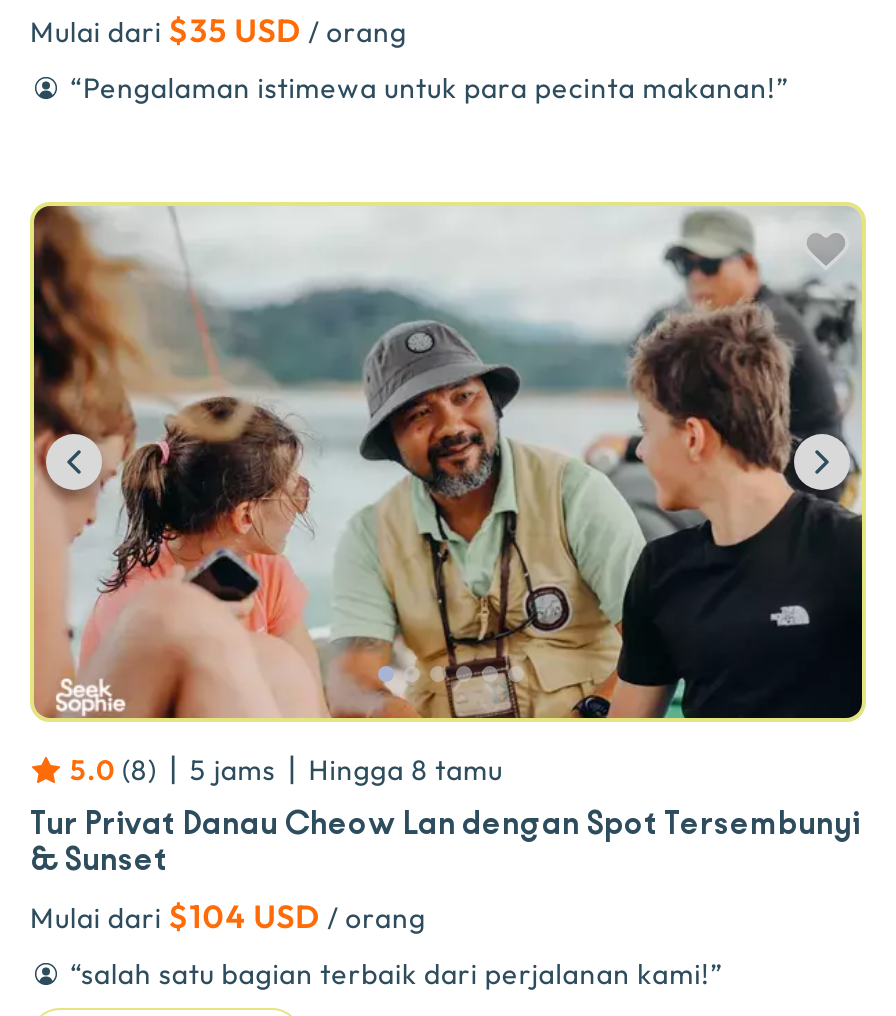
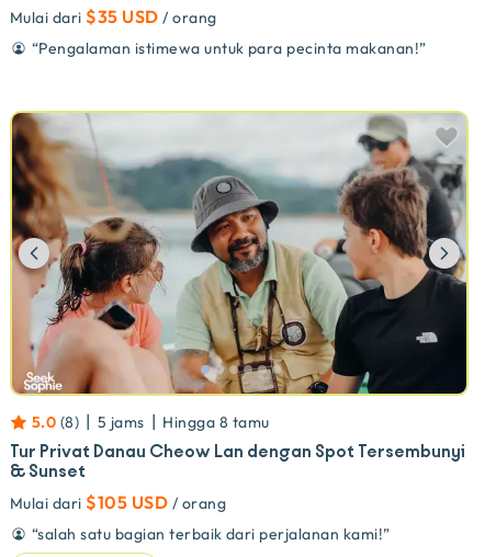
[30,896,426,934] Mulai dari $104 USD / orang -> [10,491,226,512] Mulai dari $105 USD / orang

